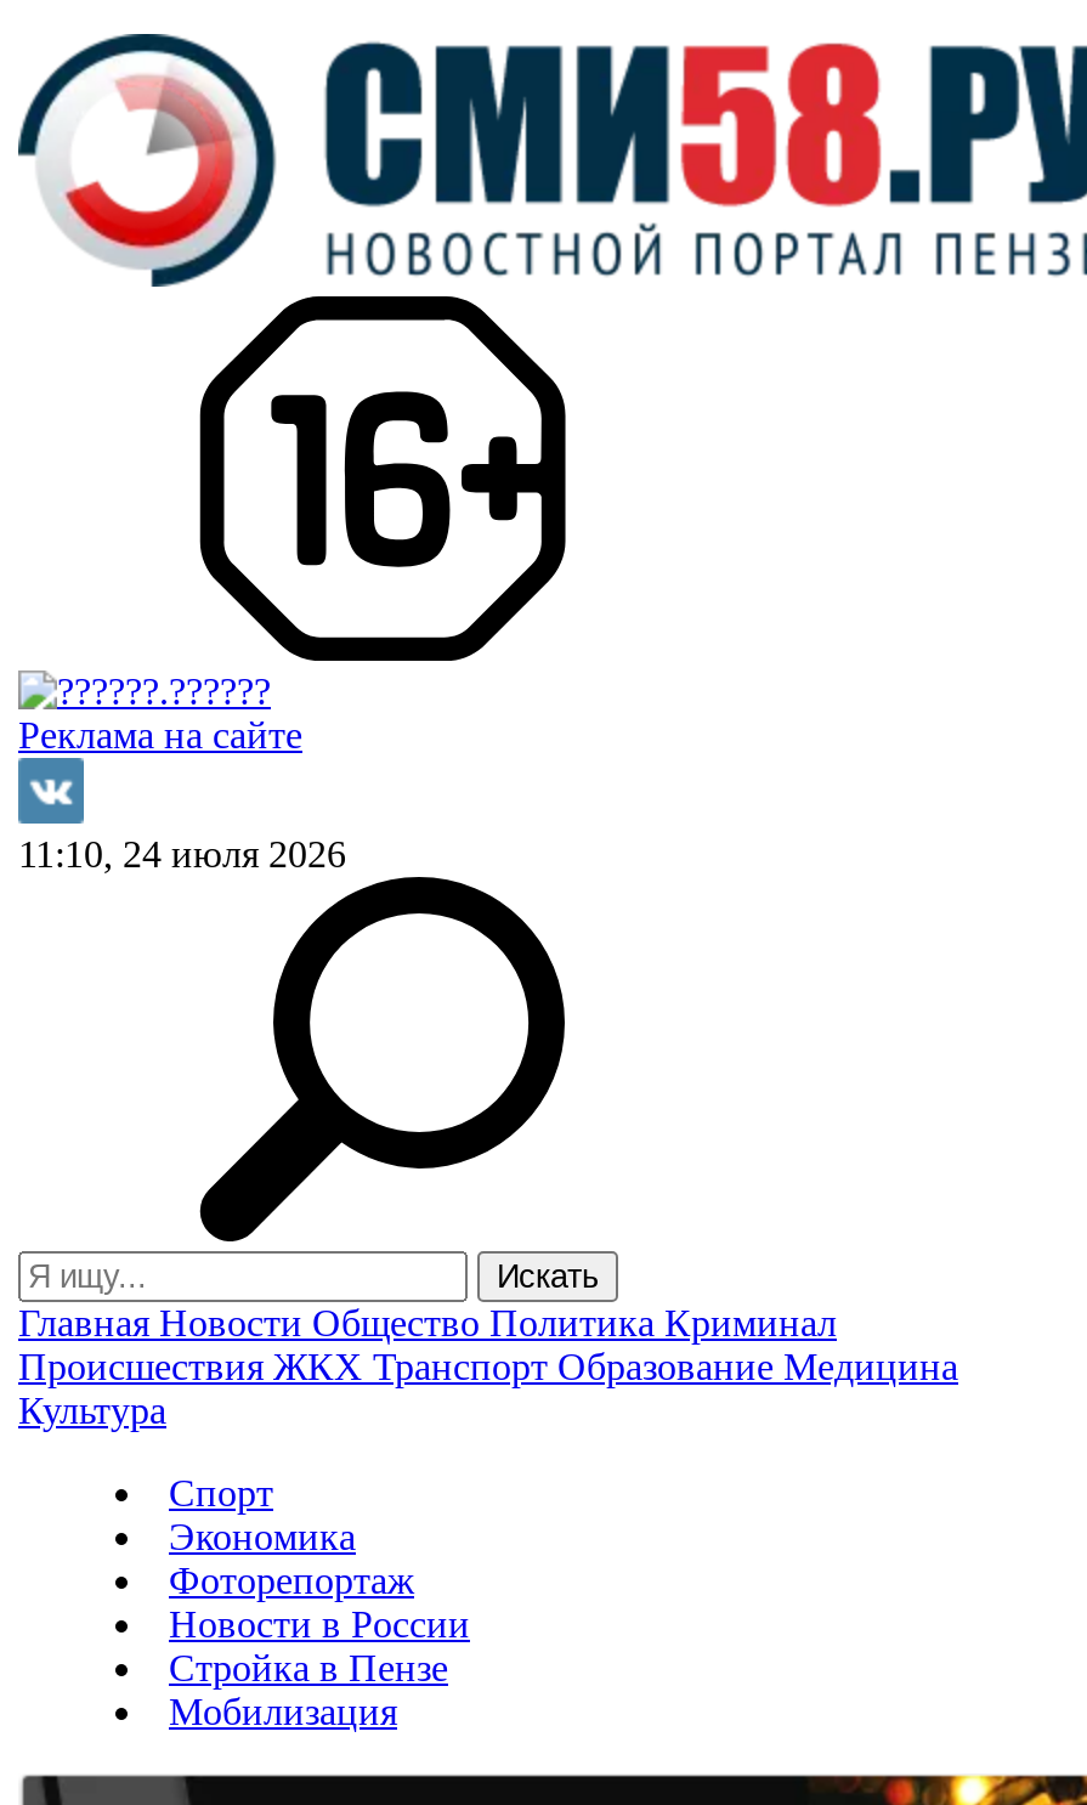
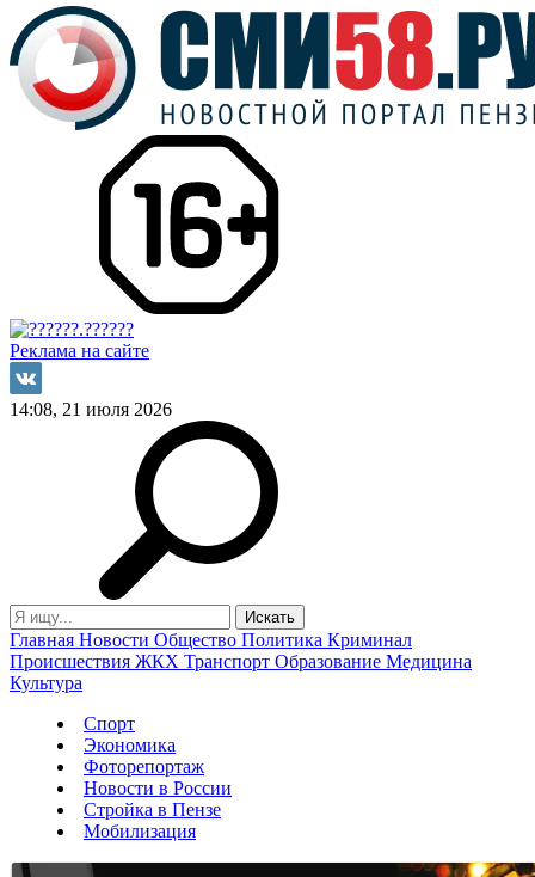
[18,833,346,875] 11:10, 24 июля 2026 -> [10,399,172,419] 14:08, 21 июля 2026

